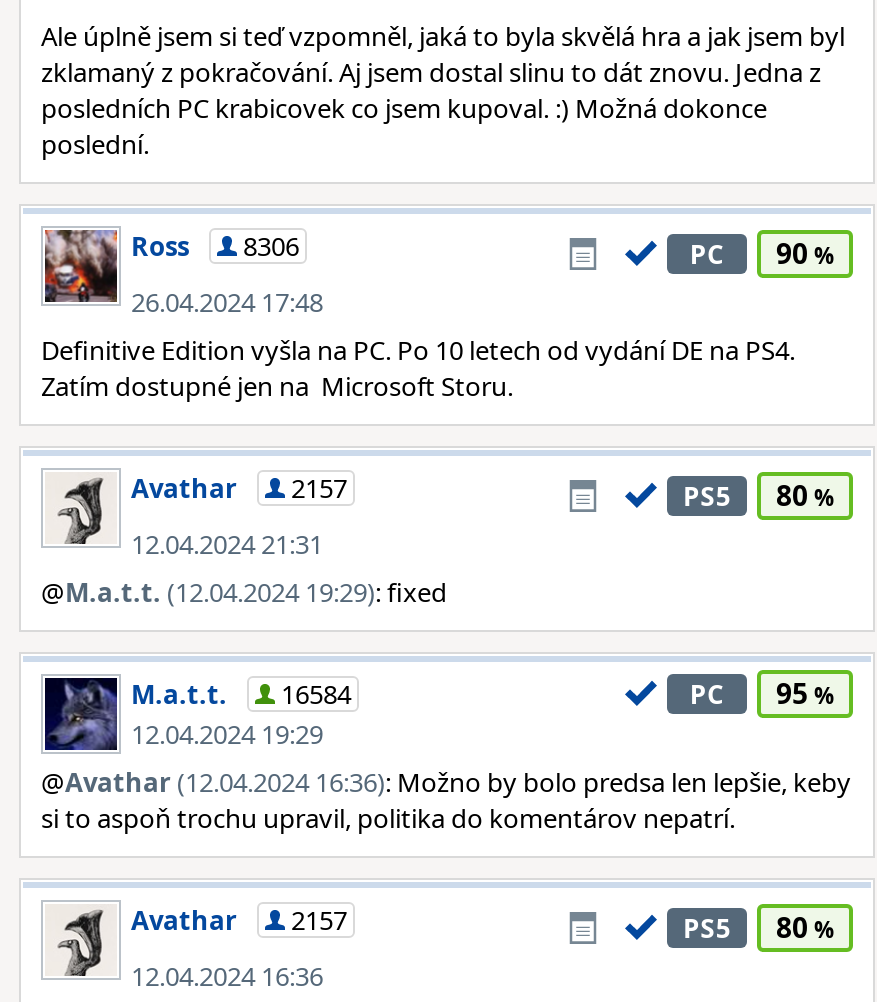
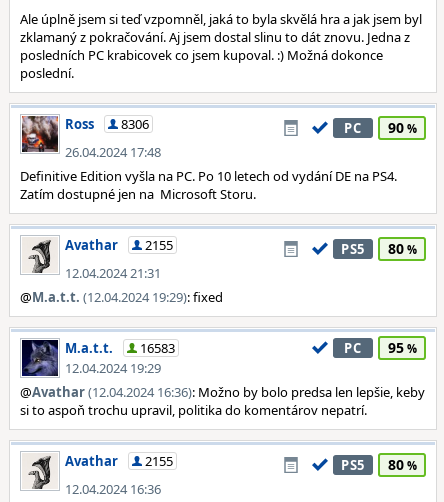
[131,470,347,506] Avathar 2157 -> [65,236,173,254] Avathar 2155
[131,676,351,712] M.a.t.t. 16584 -> [65,339,175,357] M.a.t.t. 16583
[131,902,347,938] Avathar 2157 -> [65,452,173,470] Avathar 2155

